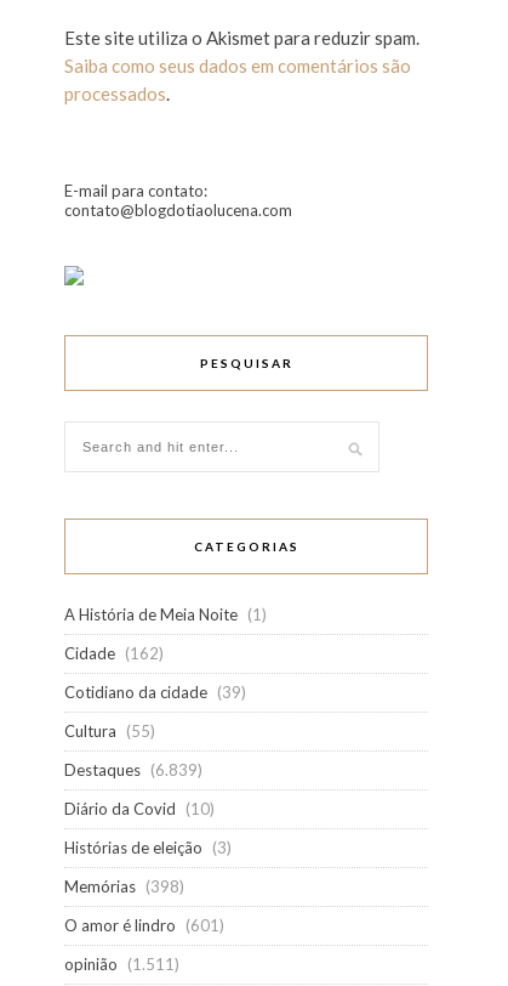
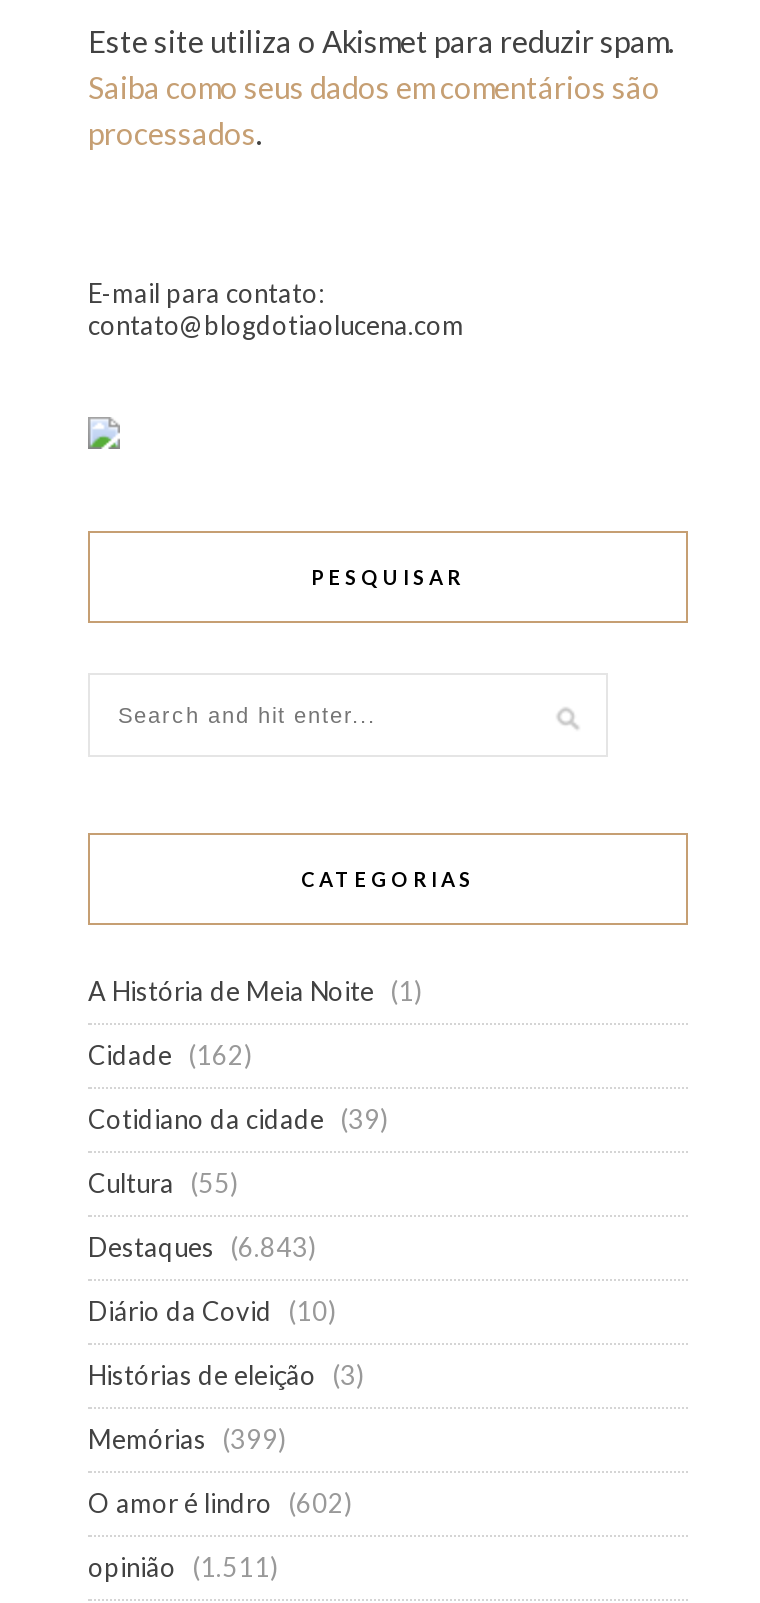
[64,760,202,779] Destaques (6.839) -> [88,1230,316,1262] Destaques (6.843)
[64,876,184,896] Memórias (398) -> [88,1422,286,1454] Memórias (399)
[64,915,224,935] O amor é lindro (601) -> [88,1486,352,1518] O amor é lindro (602)

